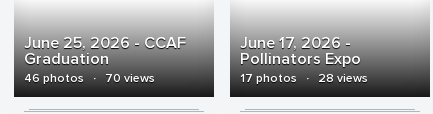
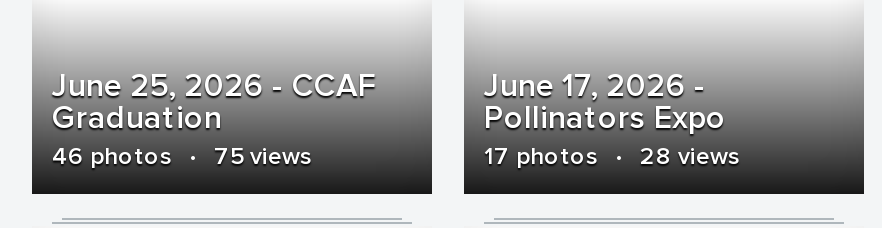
[24,71,155,86] 46 photos · 70 views -> [52,142,312,172] 46 photos · 75 views

